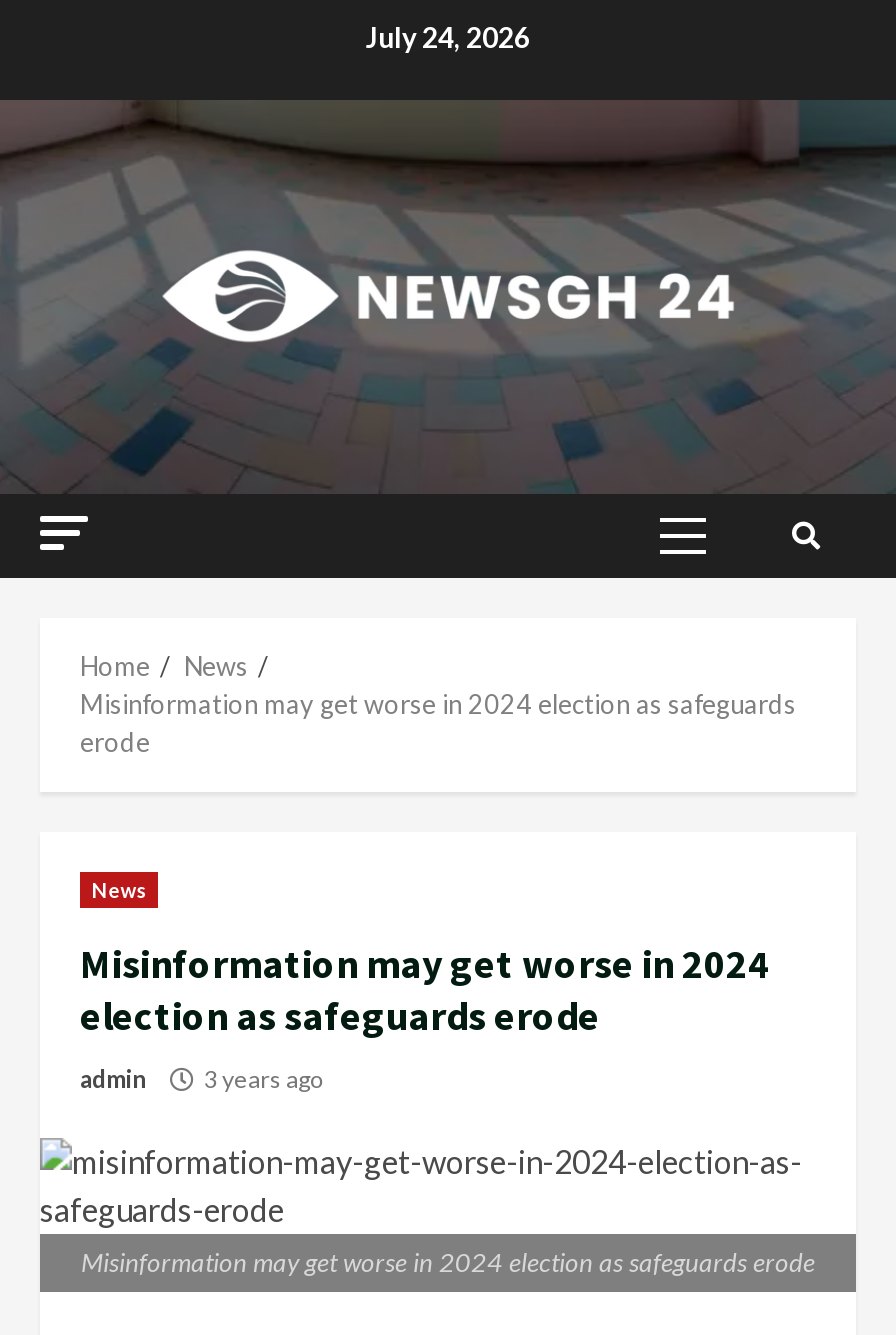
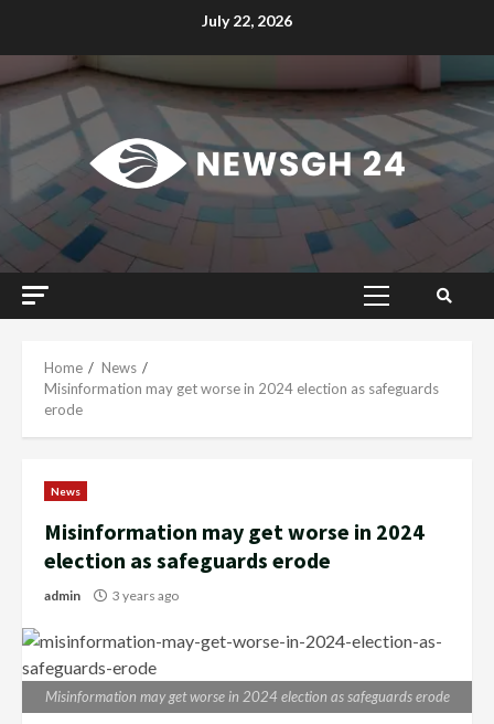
[366,19,530,53] July 24, 2026 -> [202,10,292,29] July 22, 2026

